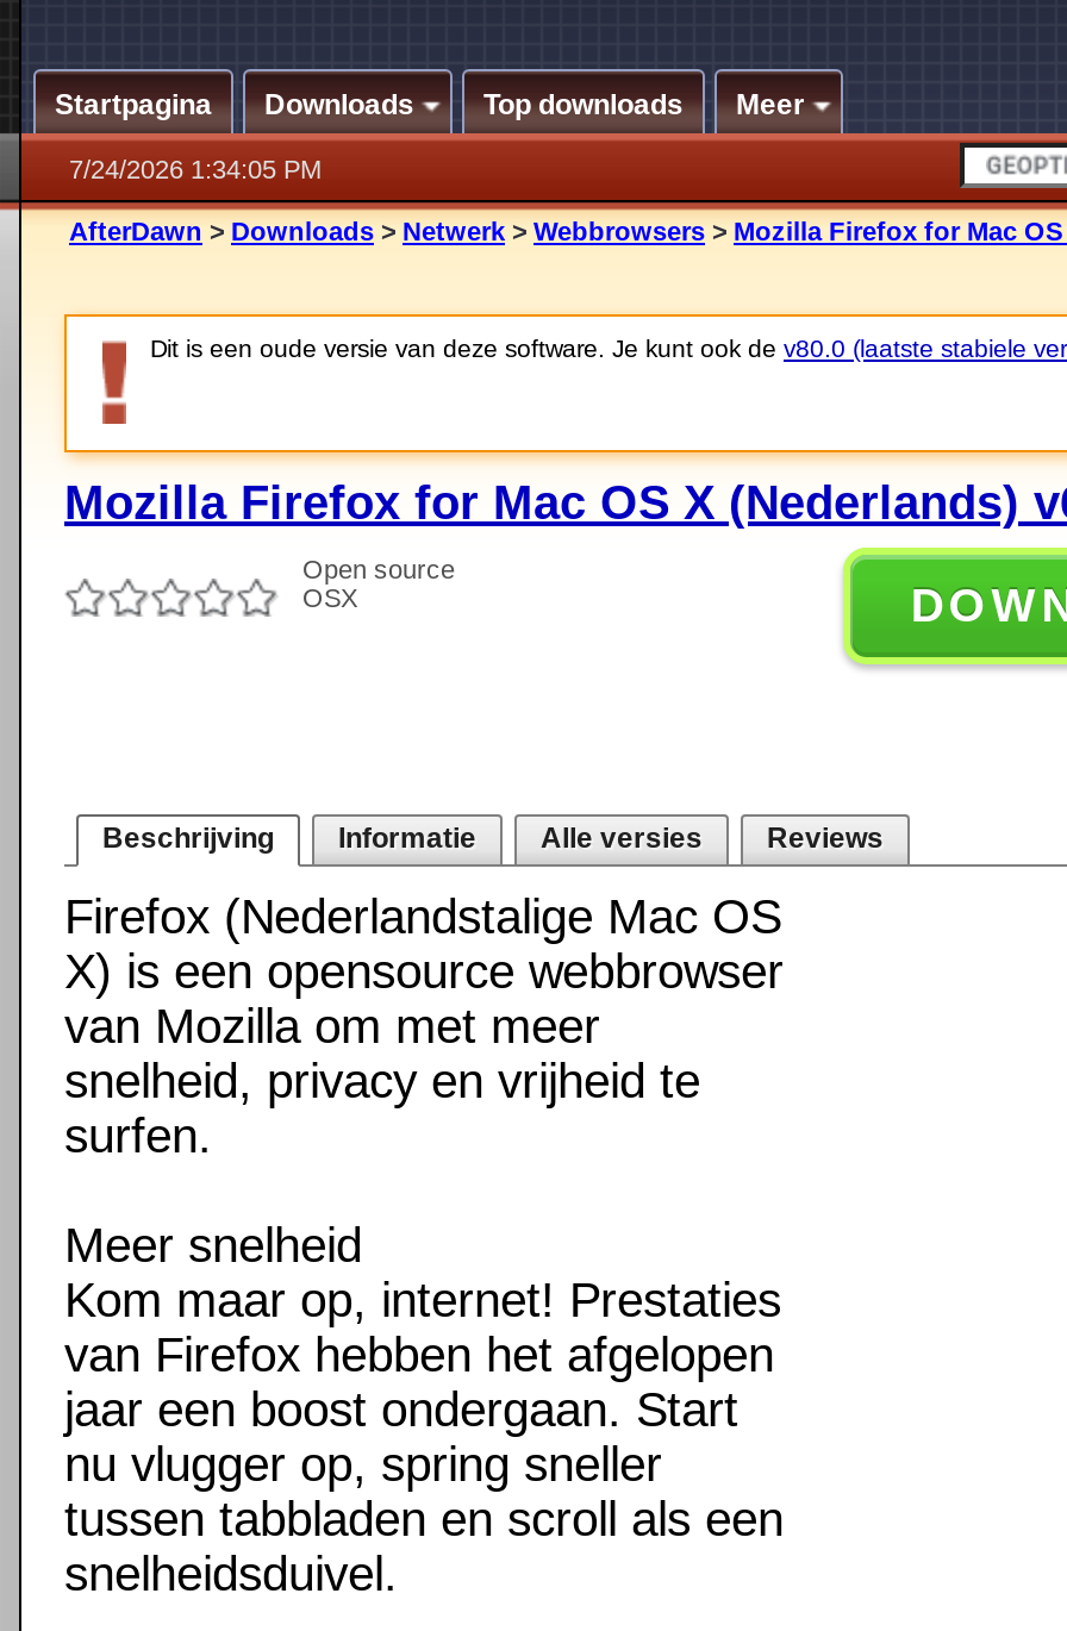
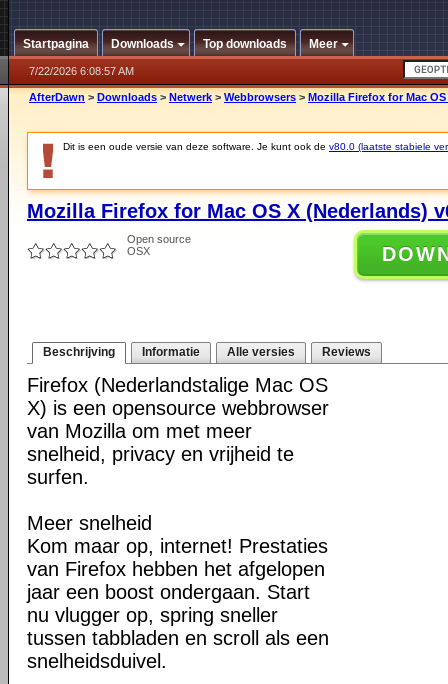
[69,155,322,183] 7/24/2026 1:34:05 PM -> [29,65,134,77] 7/22/2026 6:08:57 AM

